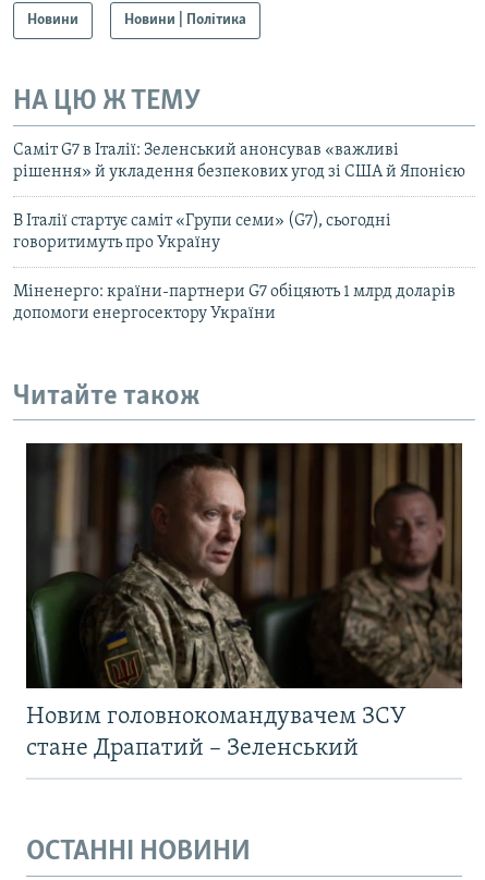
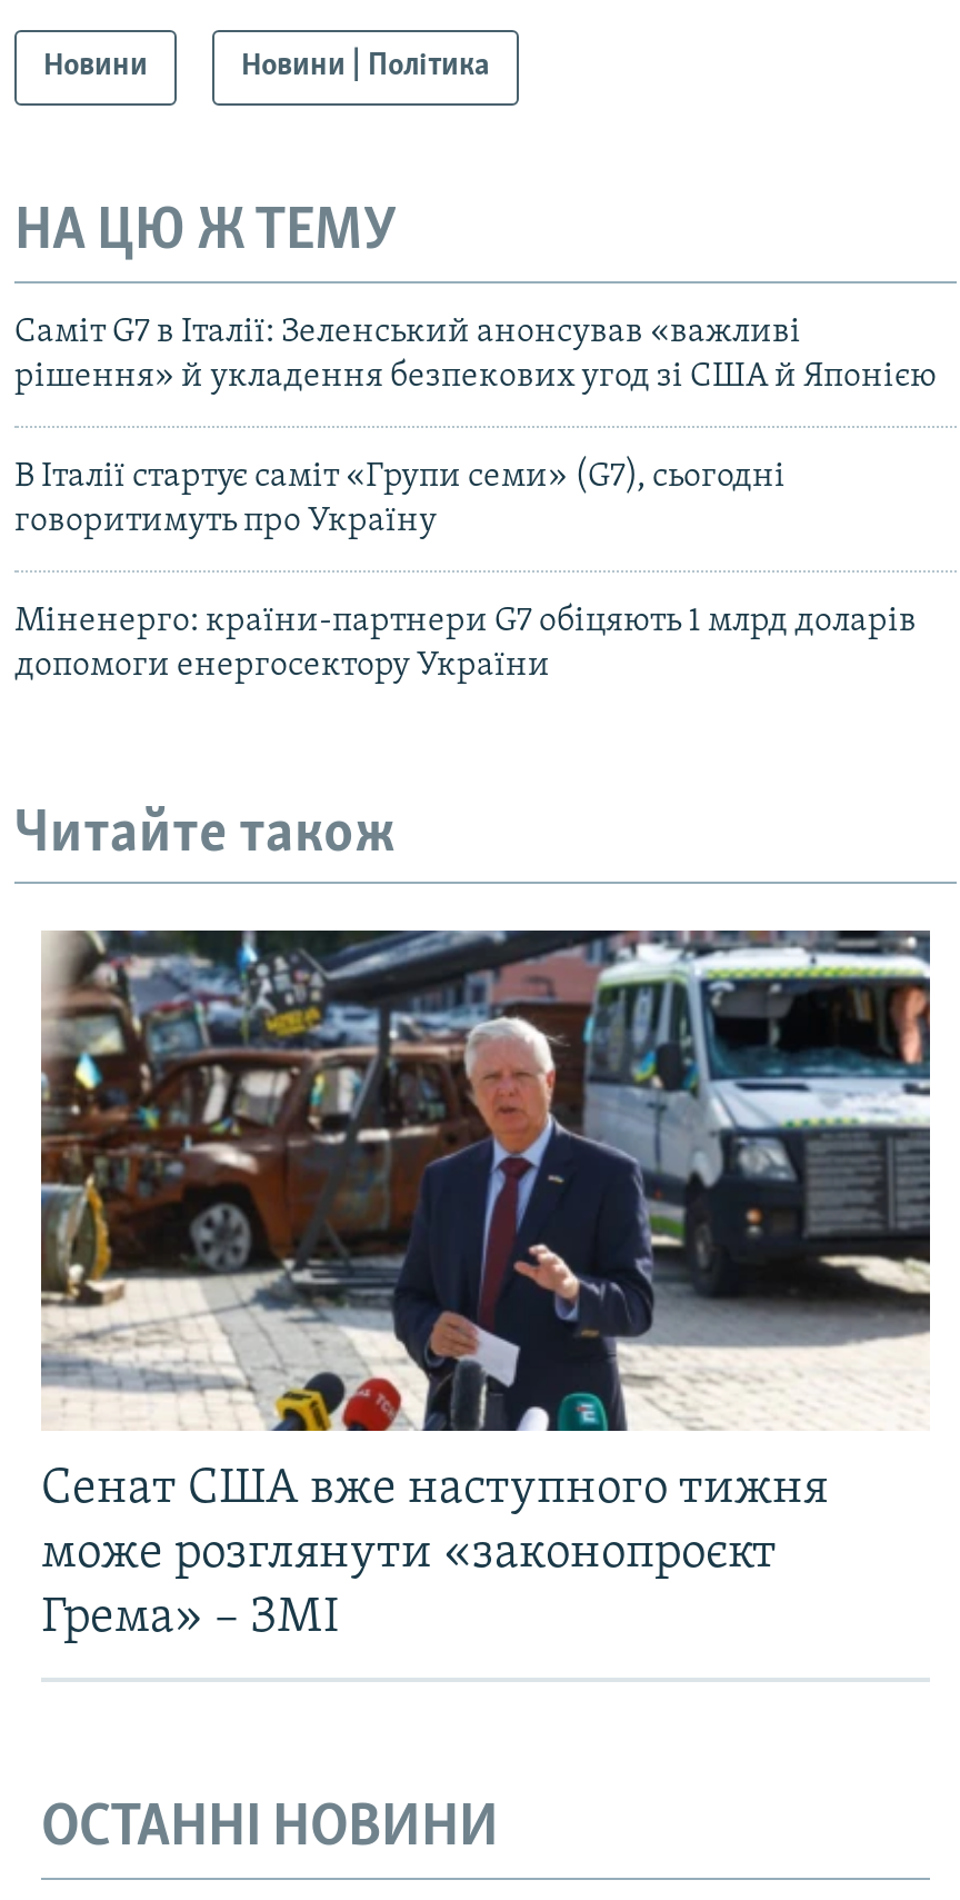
[25,442,463,762] [image] | Новим головнокомандувачем ЗСУ | стане Драпатий – Зеленський -> [39,928,932,1645] [image] | Сенат CША вже наступного тижня | може розглянути «законопроєкт | Грема» – ЗМІ

